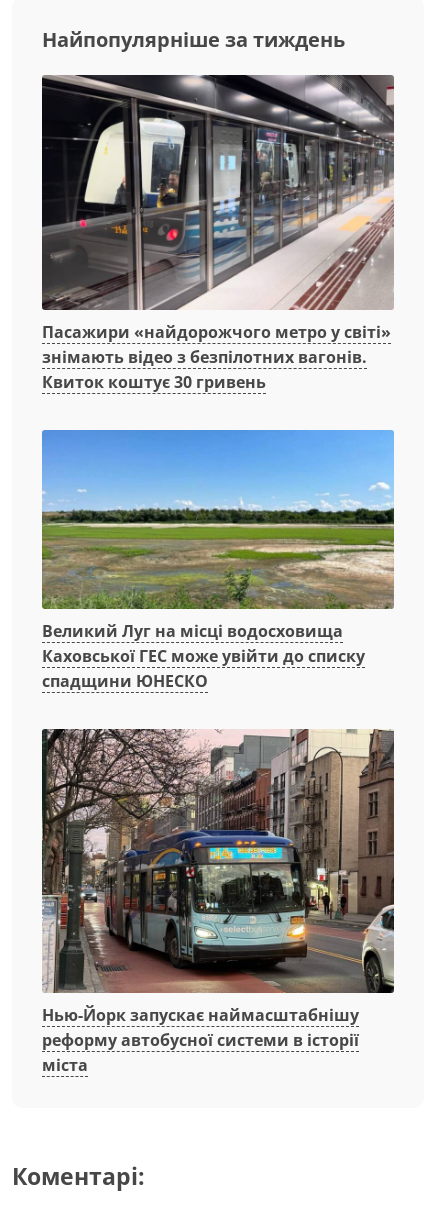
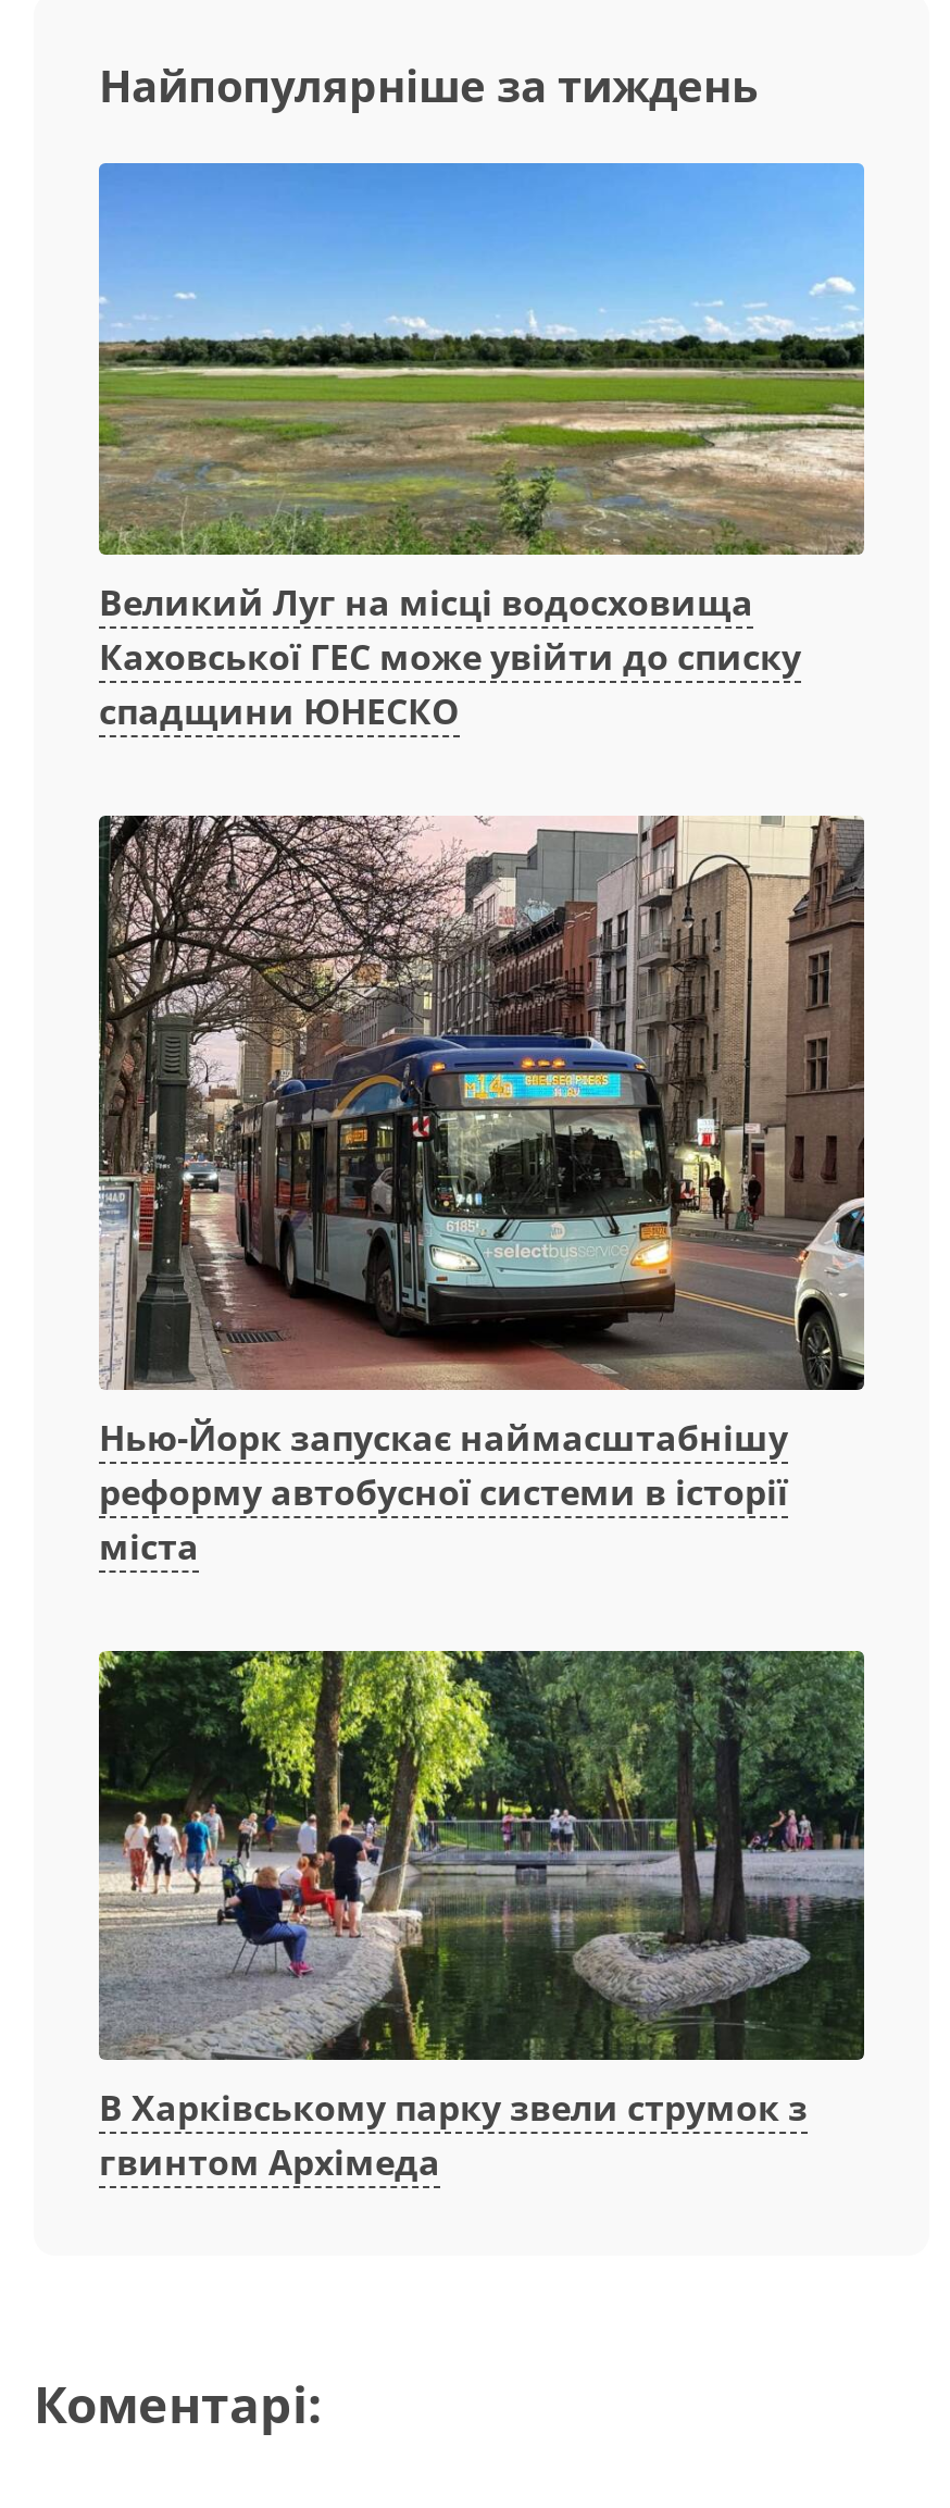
[41,74,395,392] [image] | Пасажири «найдорожчого метро у світі» | знімають відео з безпілотних вагонів. | Квиток коштує 30 гривень -> none
moved [40,439,396,1076] -> [95,183,868,1569]: [image] | Великий Луг на місці водосховища | Каховської ГЕС може увійти до списку | спадщини ЮНЕСКО | Нью-Йорк запускає наймасштабнішу | реформу автобусної системи в історії | міста
none -> [97,1649,866,2186] [image] | В Харківському парку звели струмок з | гвинтом Архімеда

